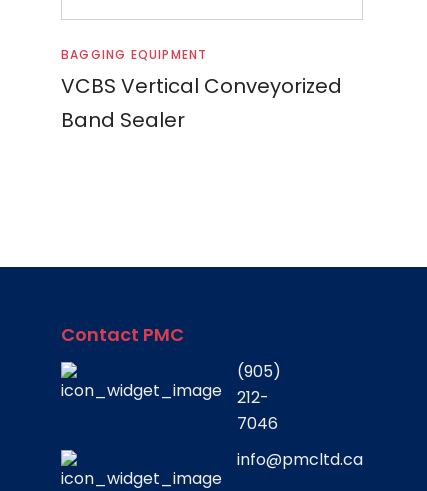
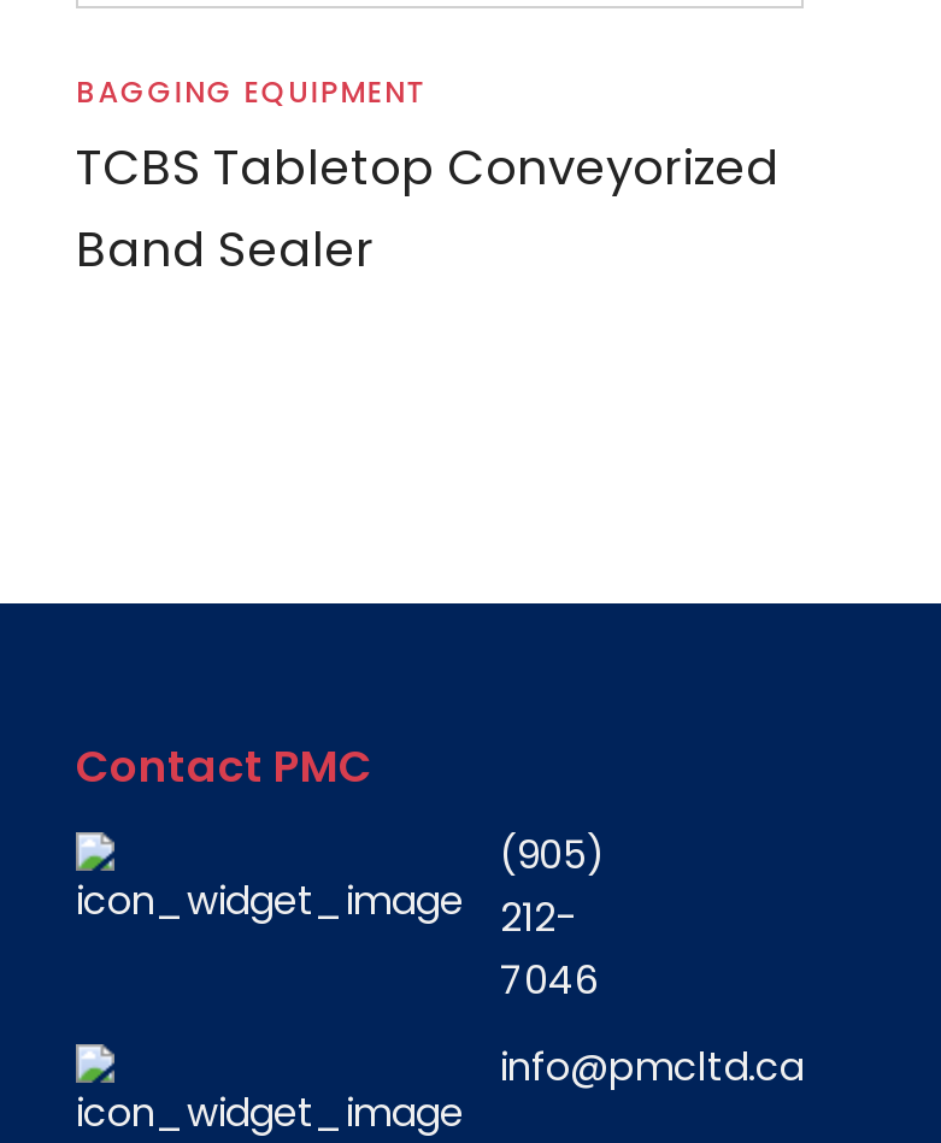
[61,72,342,100] VCBS Vertical Conveyorized -> [76,134,780,202] TCBS Tabletop Conveyorized

